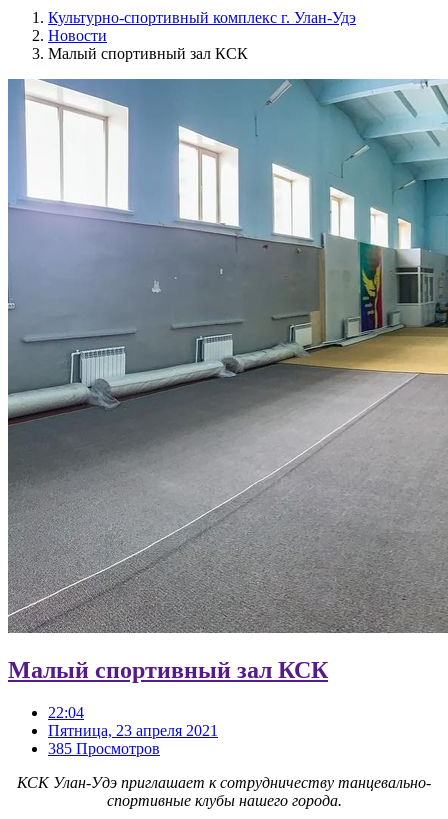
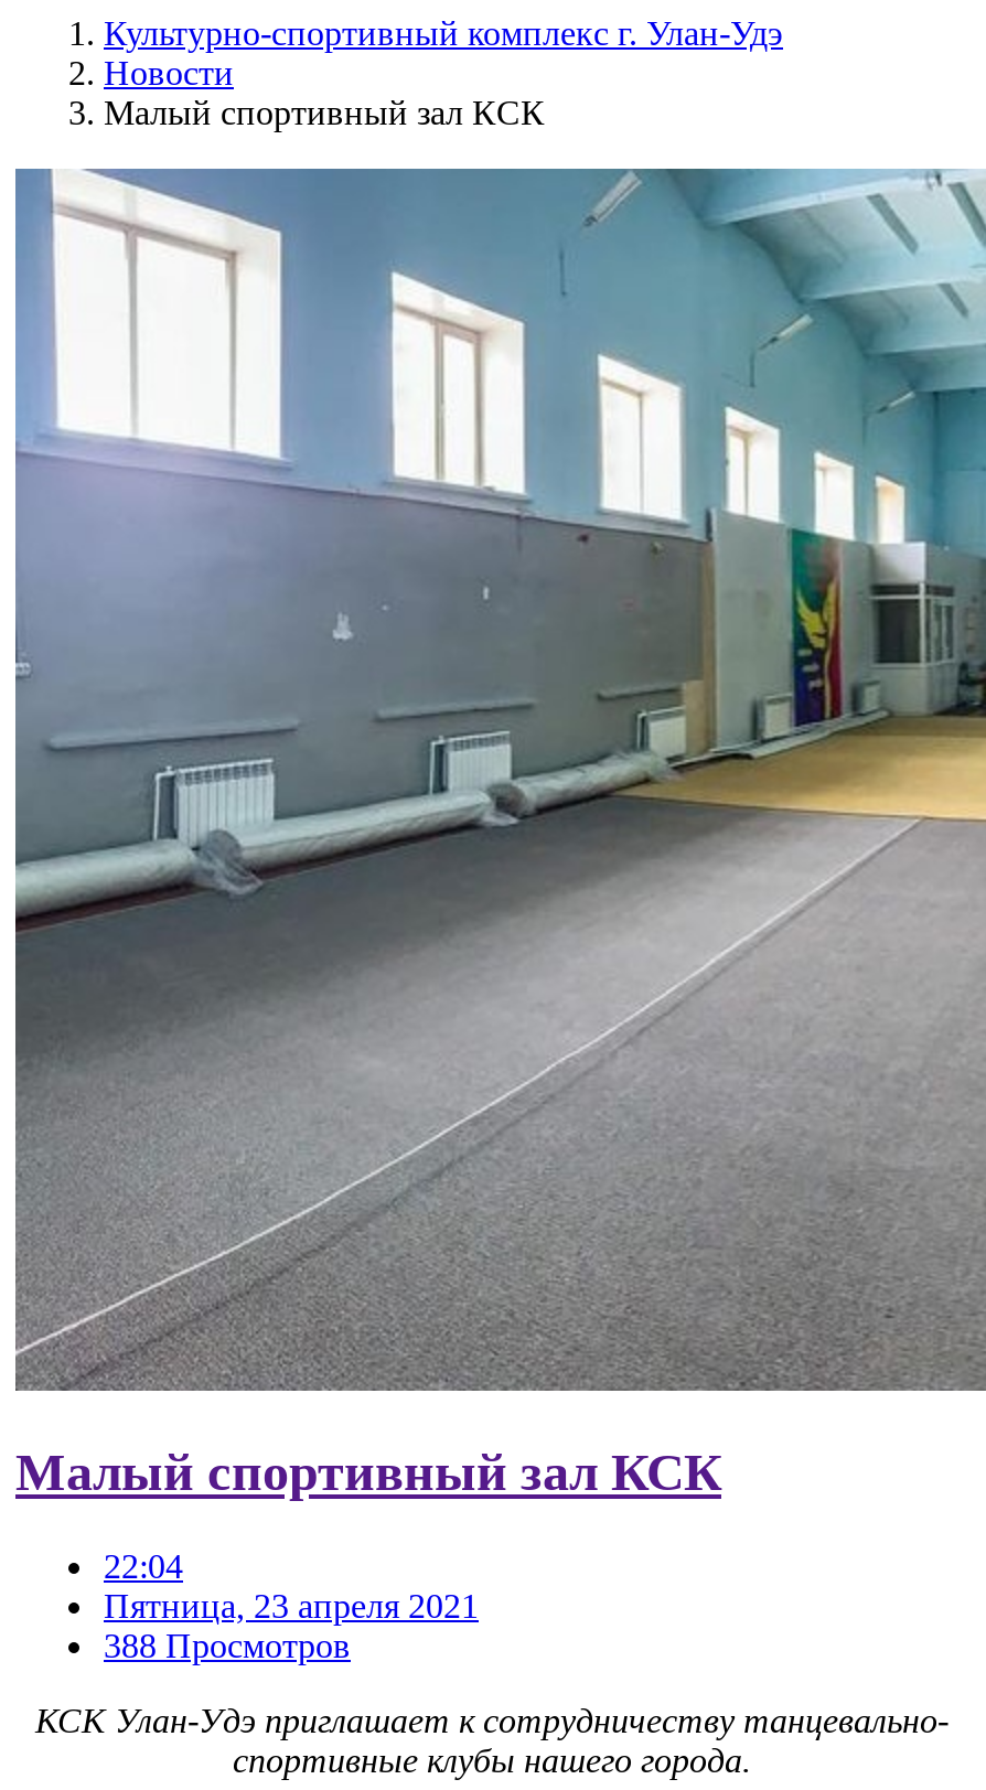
[48,740,160,757] 385 Просмотров -> [104,1626,351,1664] 388 Просмотров

